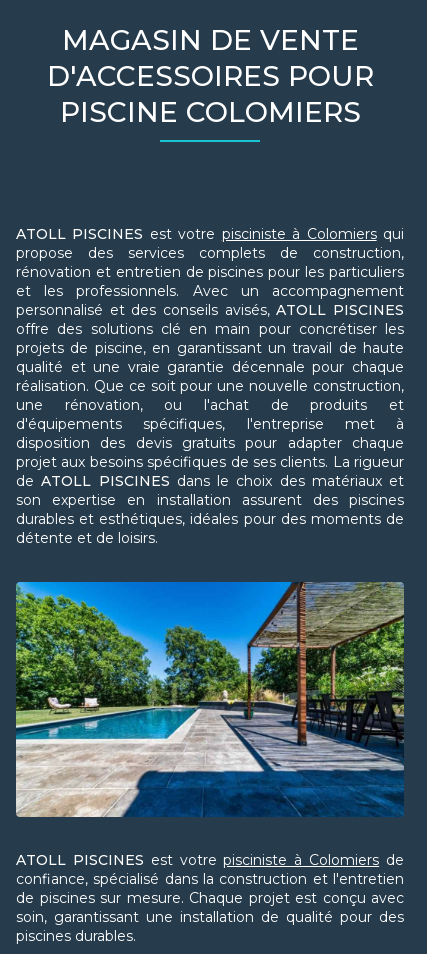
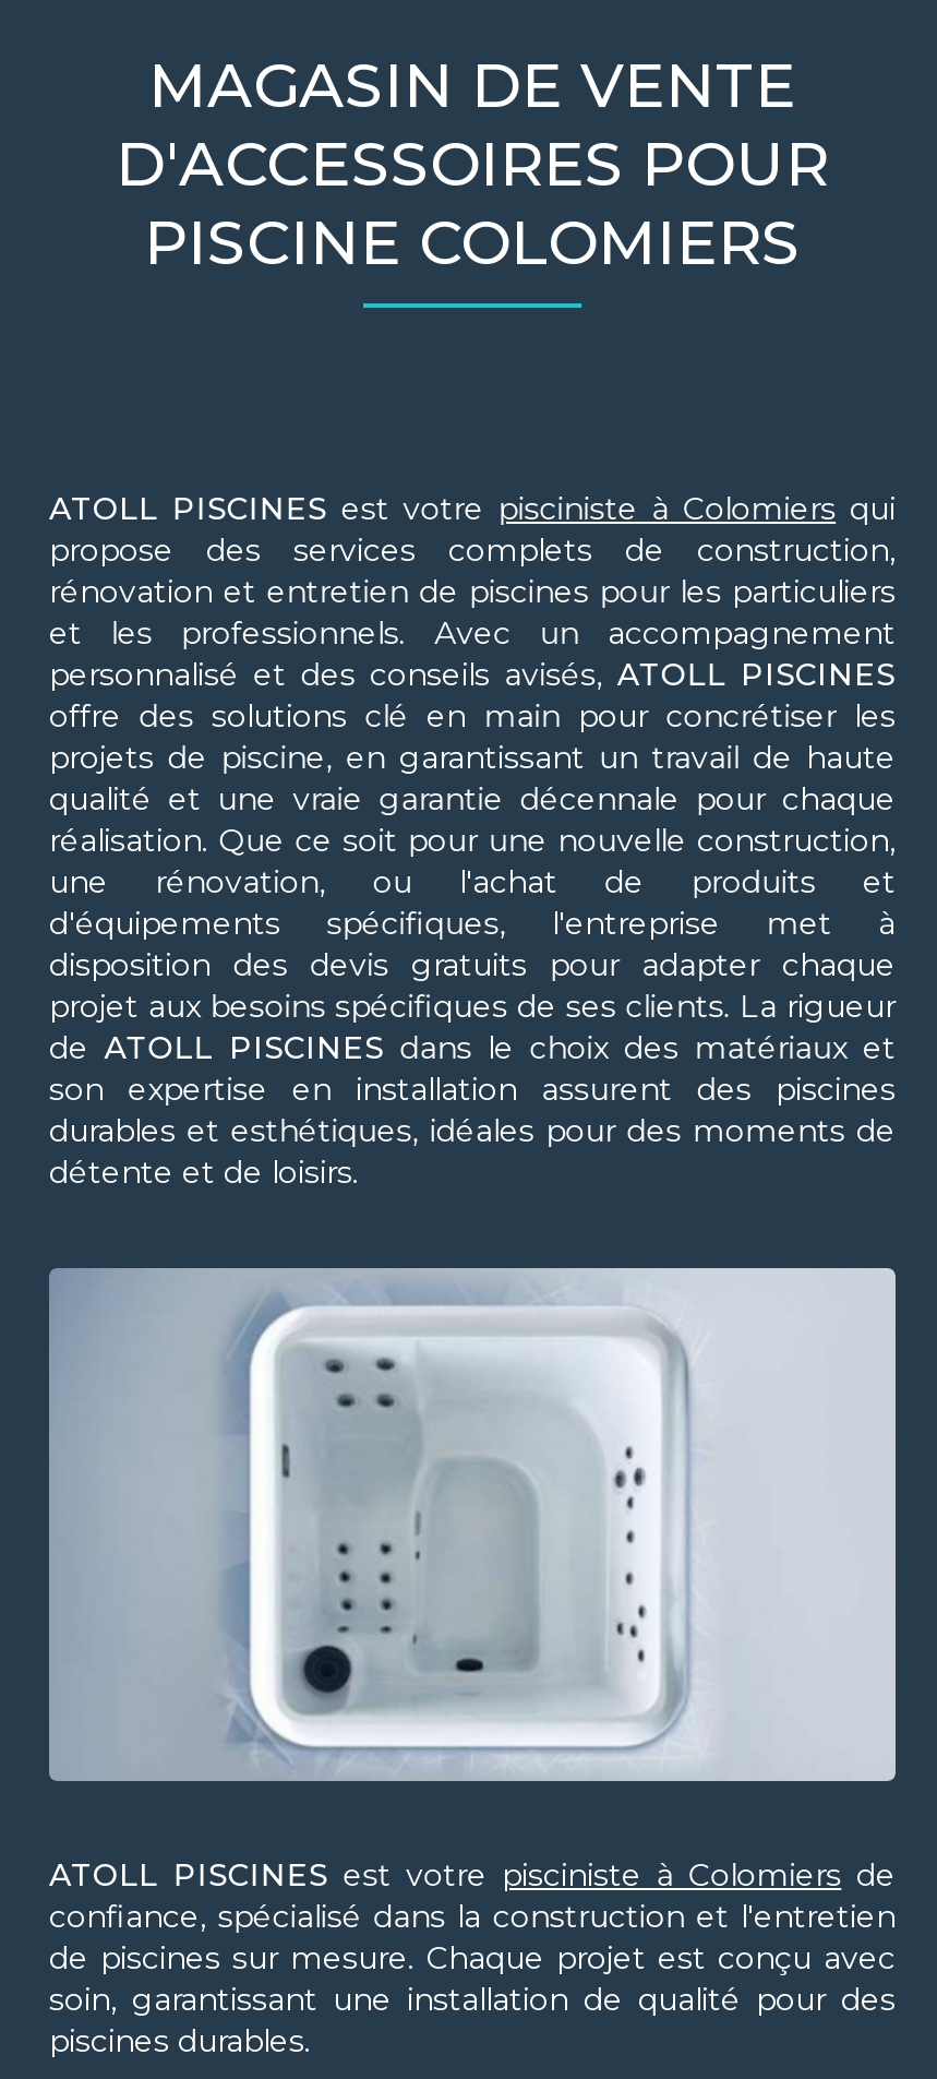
[16,581,405,817] [image] -> [47,1266,898,1783] [image]

